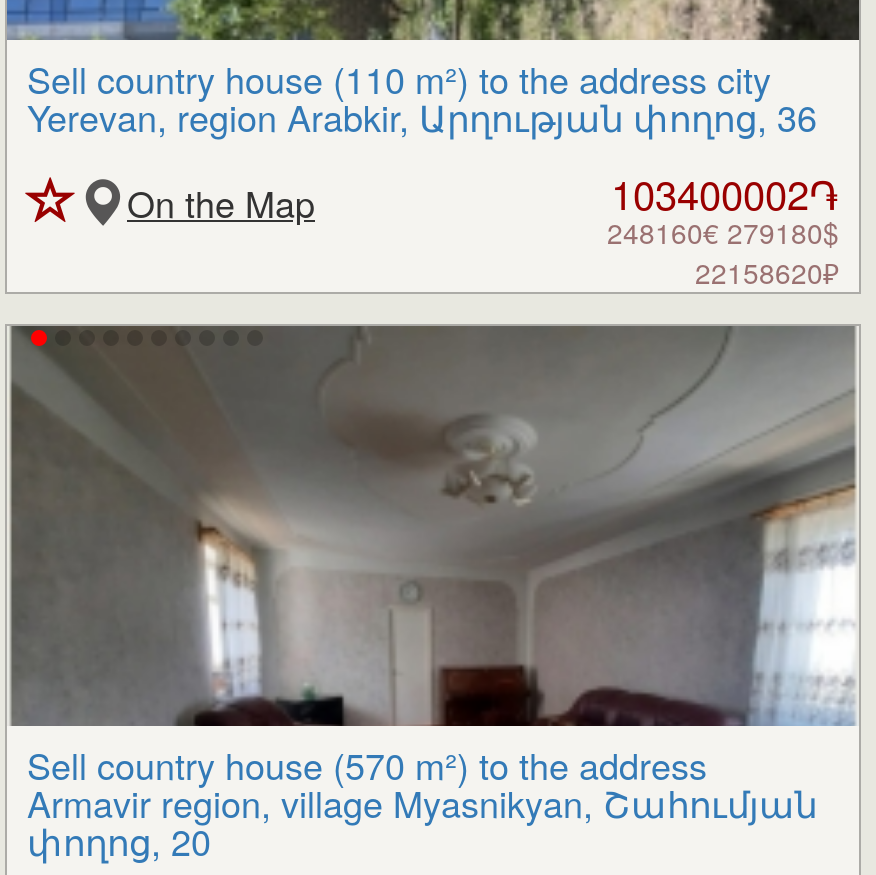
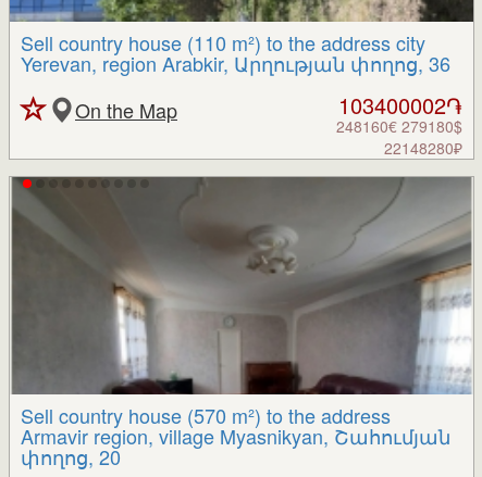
[695,252,839,292] 22158620₽ -> [384,137,462,159] 22148280₽

